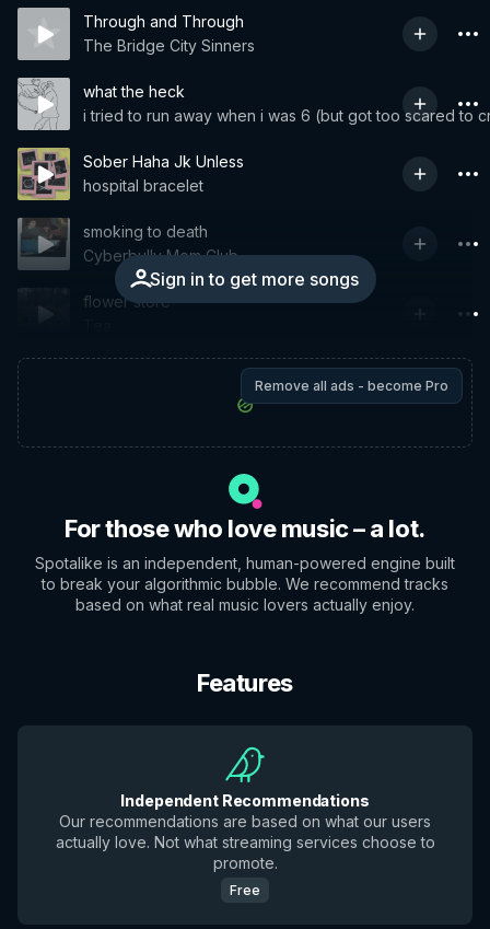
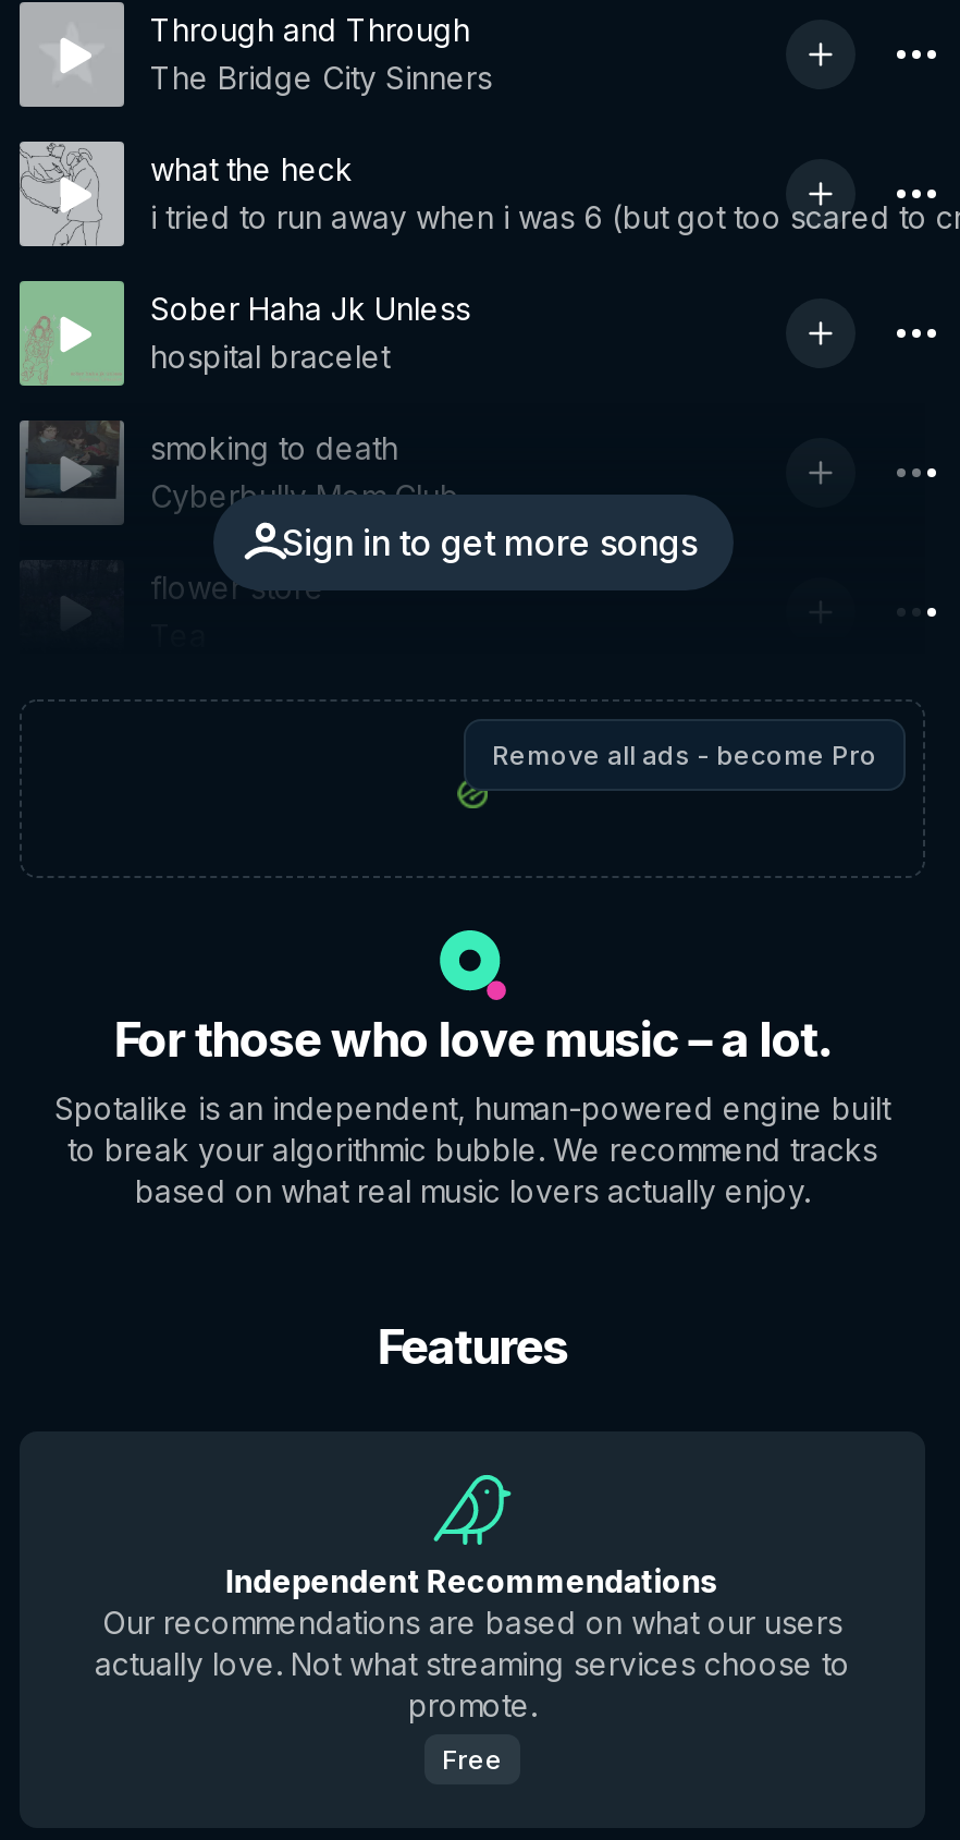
[17,148,70,200] [image] -> [20,281,124,386] [image]

